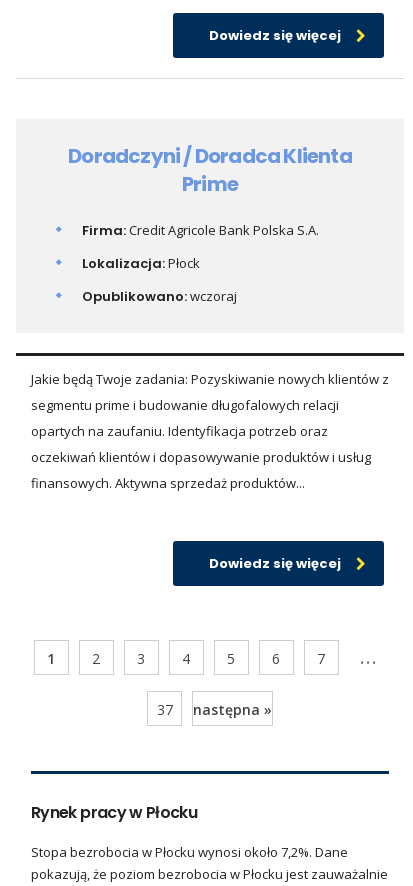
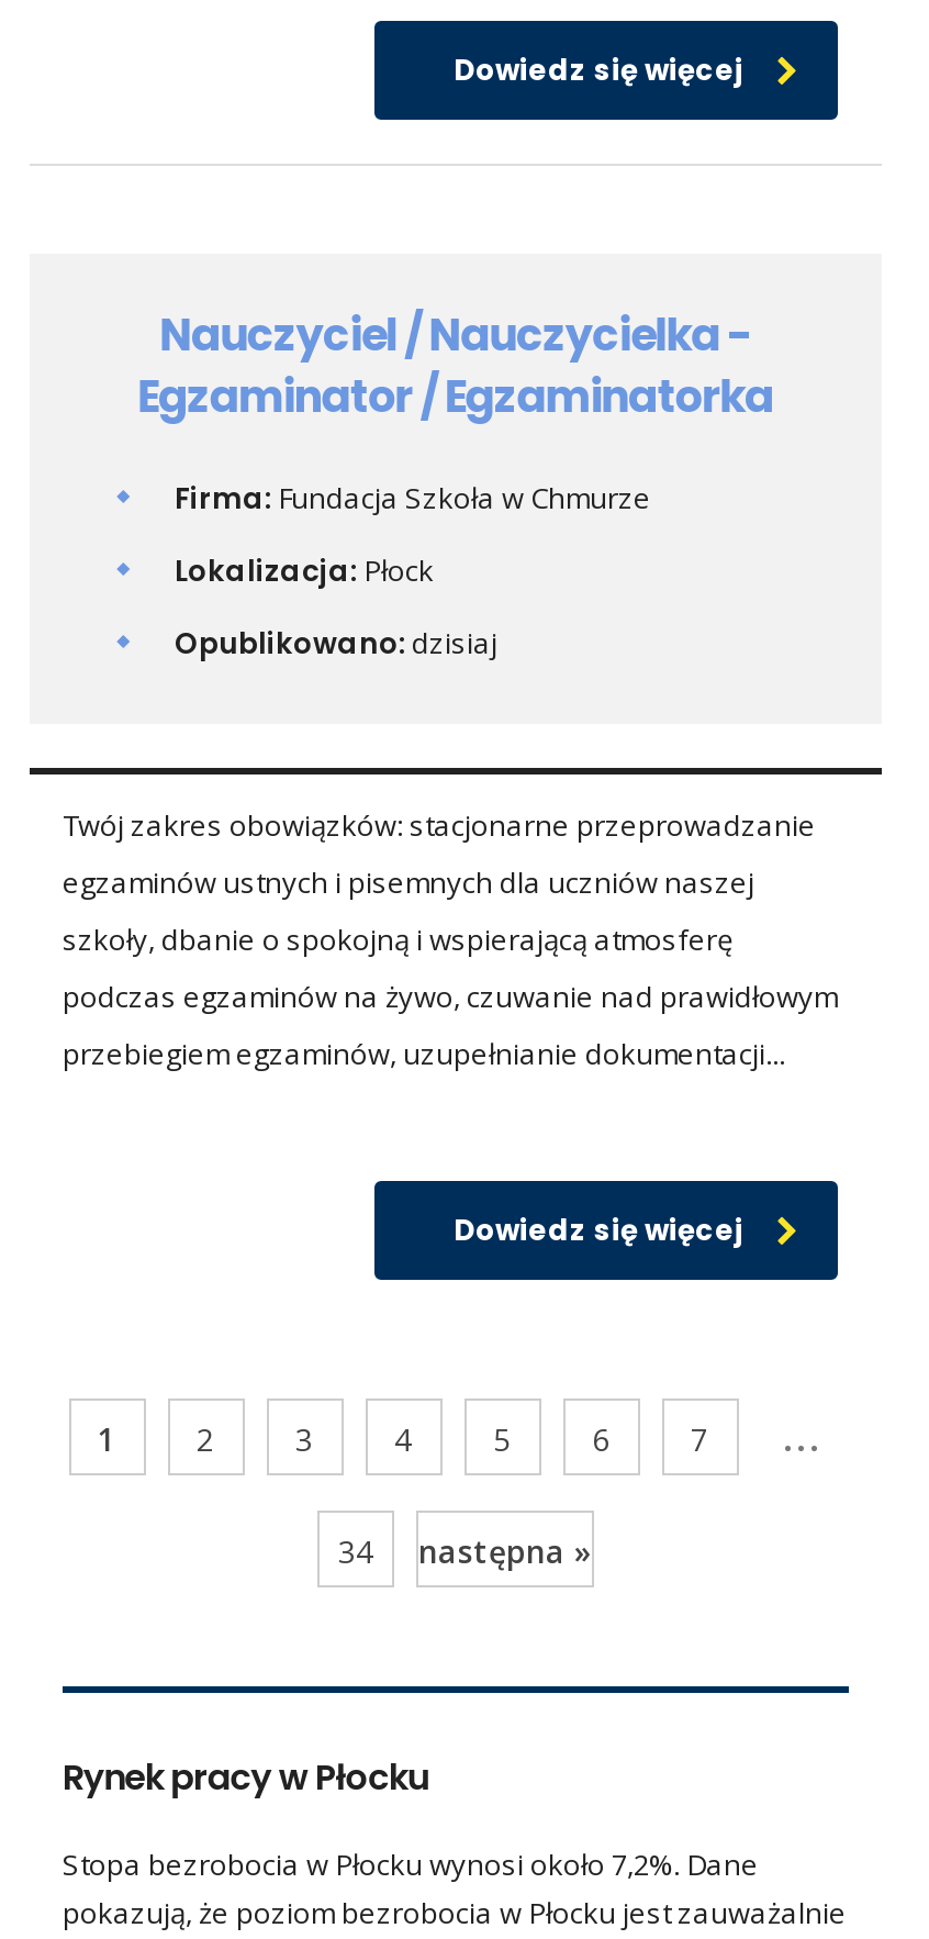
[68,142,352,198] Doradczyni / Doradca Klienta | Prime -> [138,304,774,427] Nauczyciel / Nauczycielka - | Egzaminator / Egzaminatorka
[82,221,319,240] Firma: Credit Agricole Bank Polska S.A. -> [175,478,651,520] Firma: Fundacja Szkoła w Chmurze
[82,287,237,306] Opublikowano: wczoraj -> [175,623,497,665] Opublikowano: dzisiaj
[31,370,389,492] Jakie będą Twoje zadania: Pozyskiwanie nowych klientów z | segmentu prime i budowanie długofalowych relacji | opartych na zaufaniu. Identyfikacja potrzeb oraz | oczekiwań klientów i dopasowywanie produktów i usług | finansowych. Aktywna sprzedaż produktów... -> [63,805,838,1073] Twój zakres obowiązków: stacjonarne przeprowadzanie | egzaminów ustnych i pisemnych dla uczniów naszej | szkoły, dbanie o spokojną i wspierającą atmosferę | podczas egzaminów na żywo, czuwanie nad prawidłowym | przebiegiem egzaminów, uzupełnianie dokumentacji...
[156,700,272,719] 37 następna » -> [338,1530,592,1572] 34 następna »

